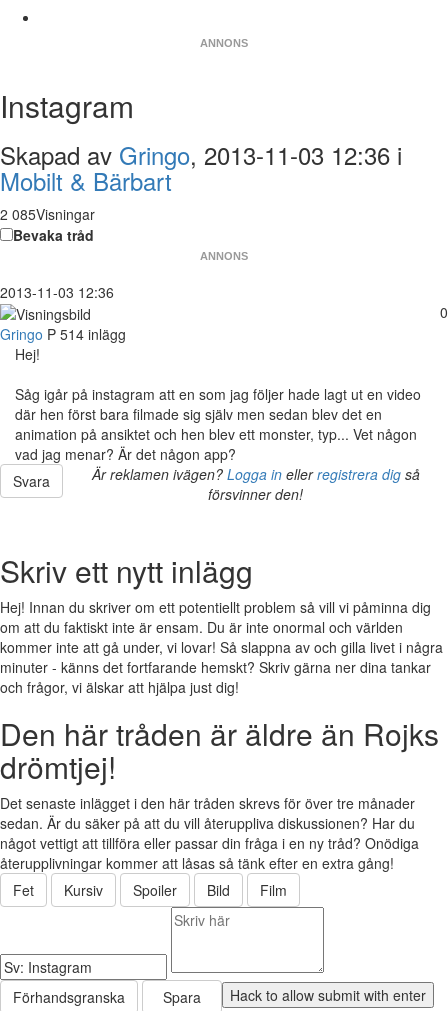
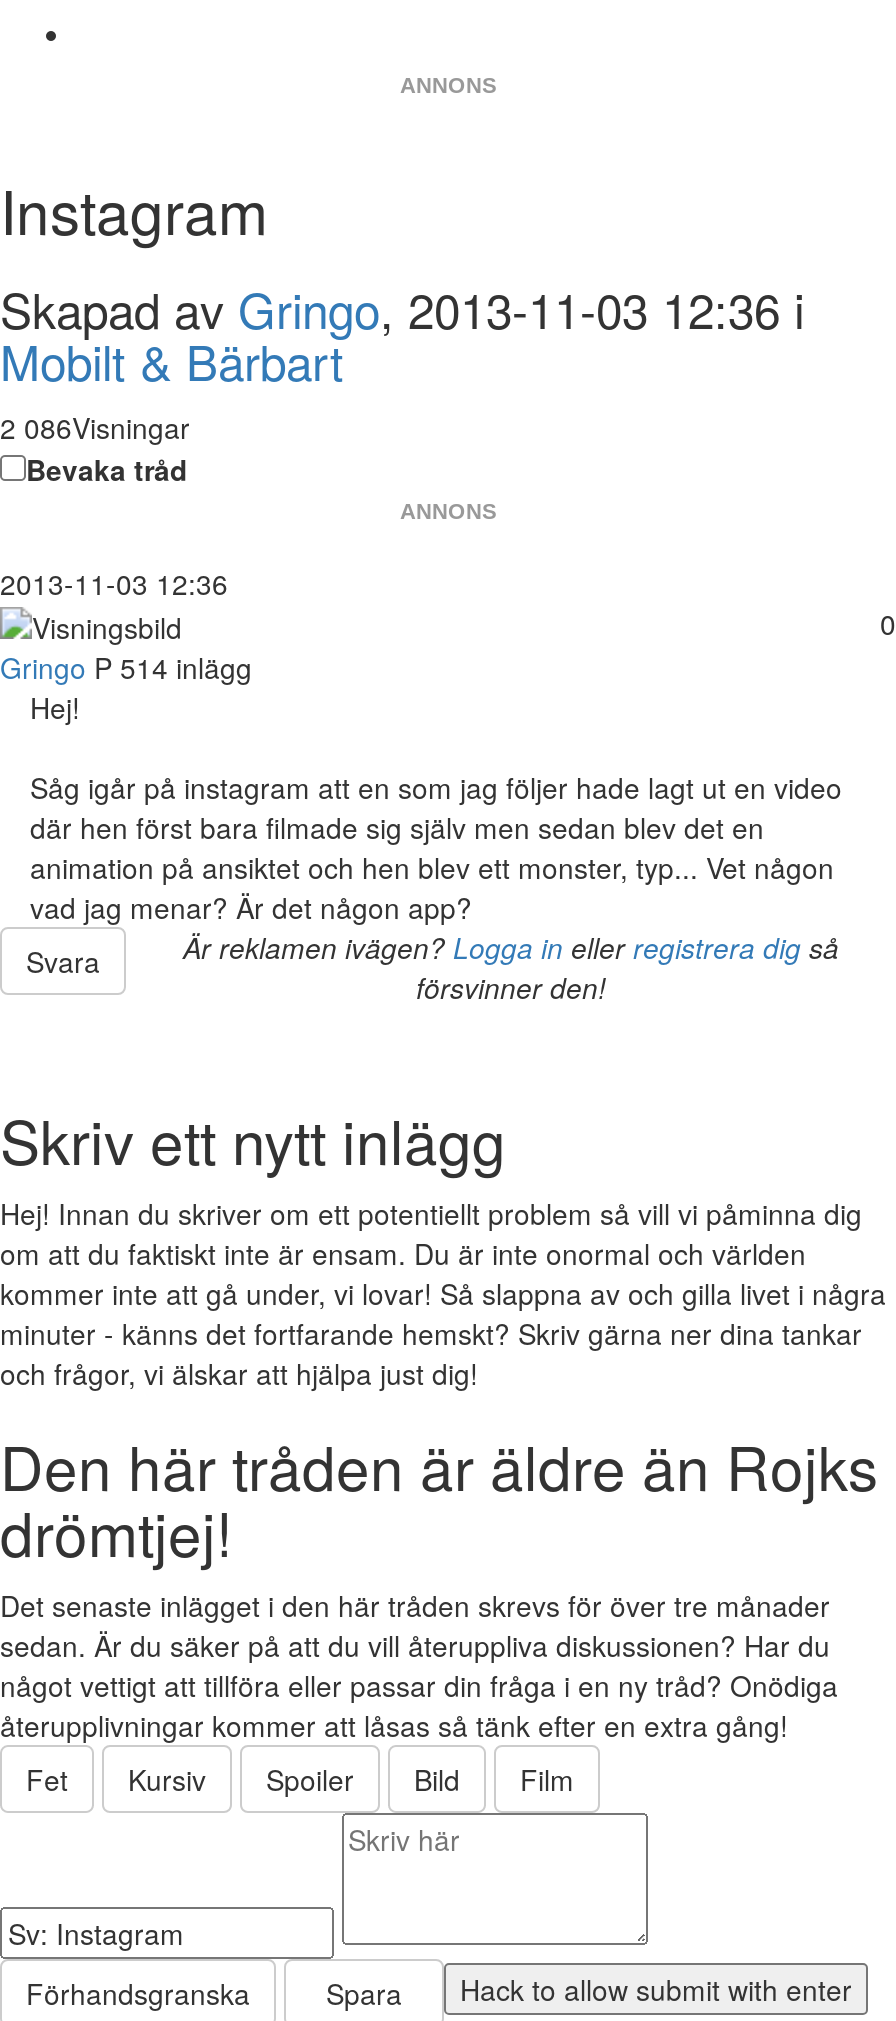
[0,204,95,224] 2 085Visningar -> [0,407,190,447] 2 086Visningar

